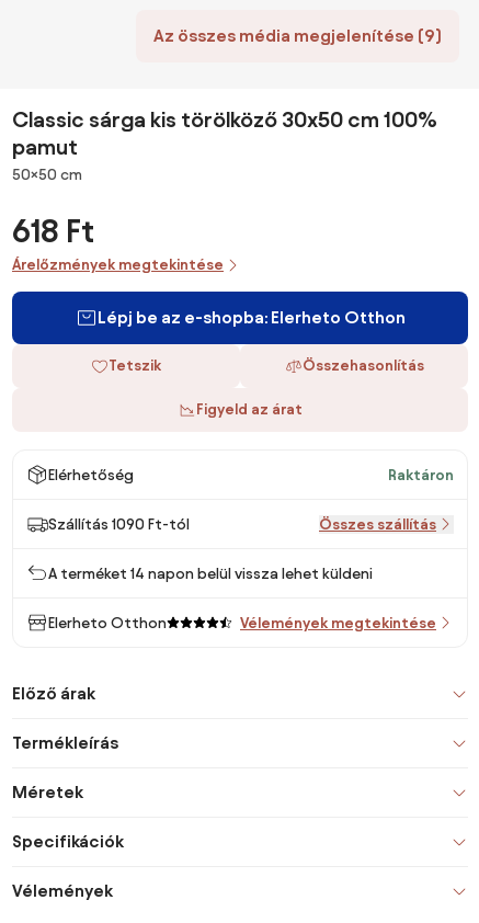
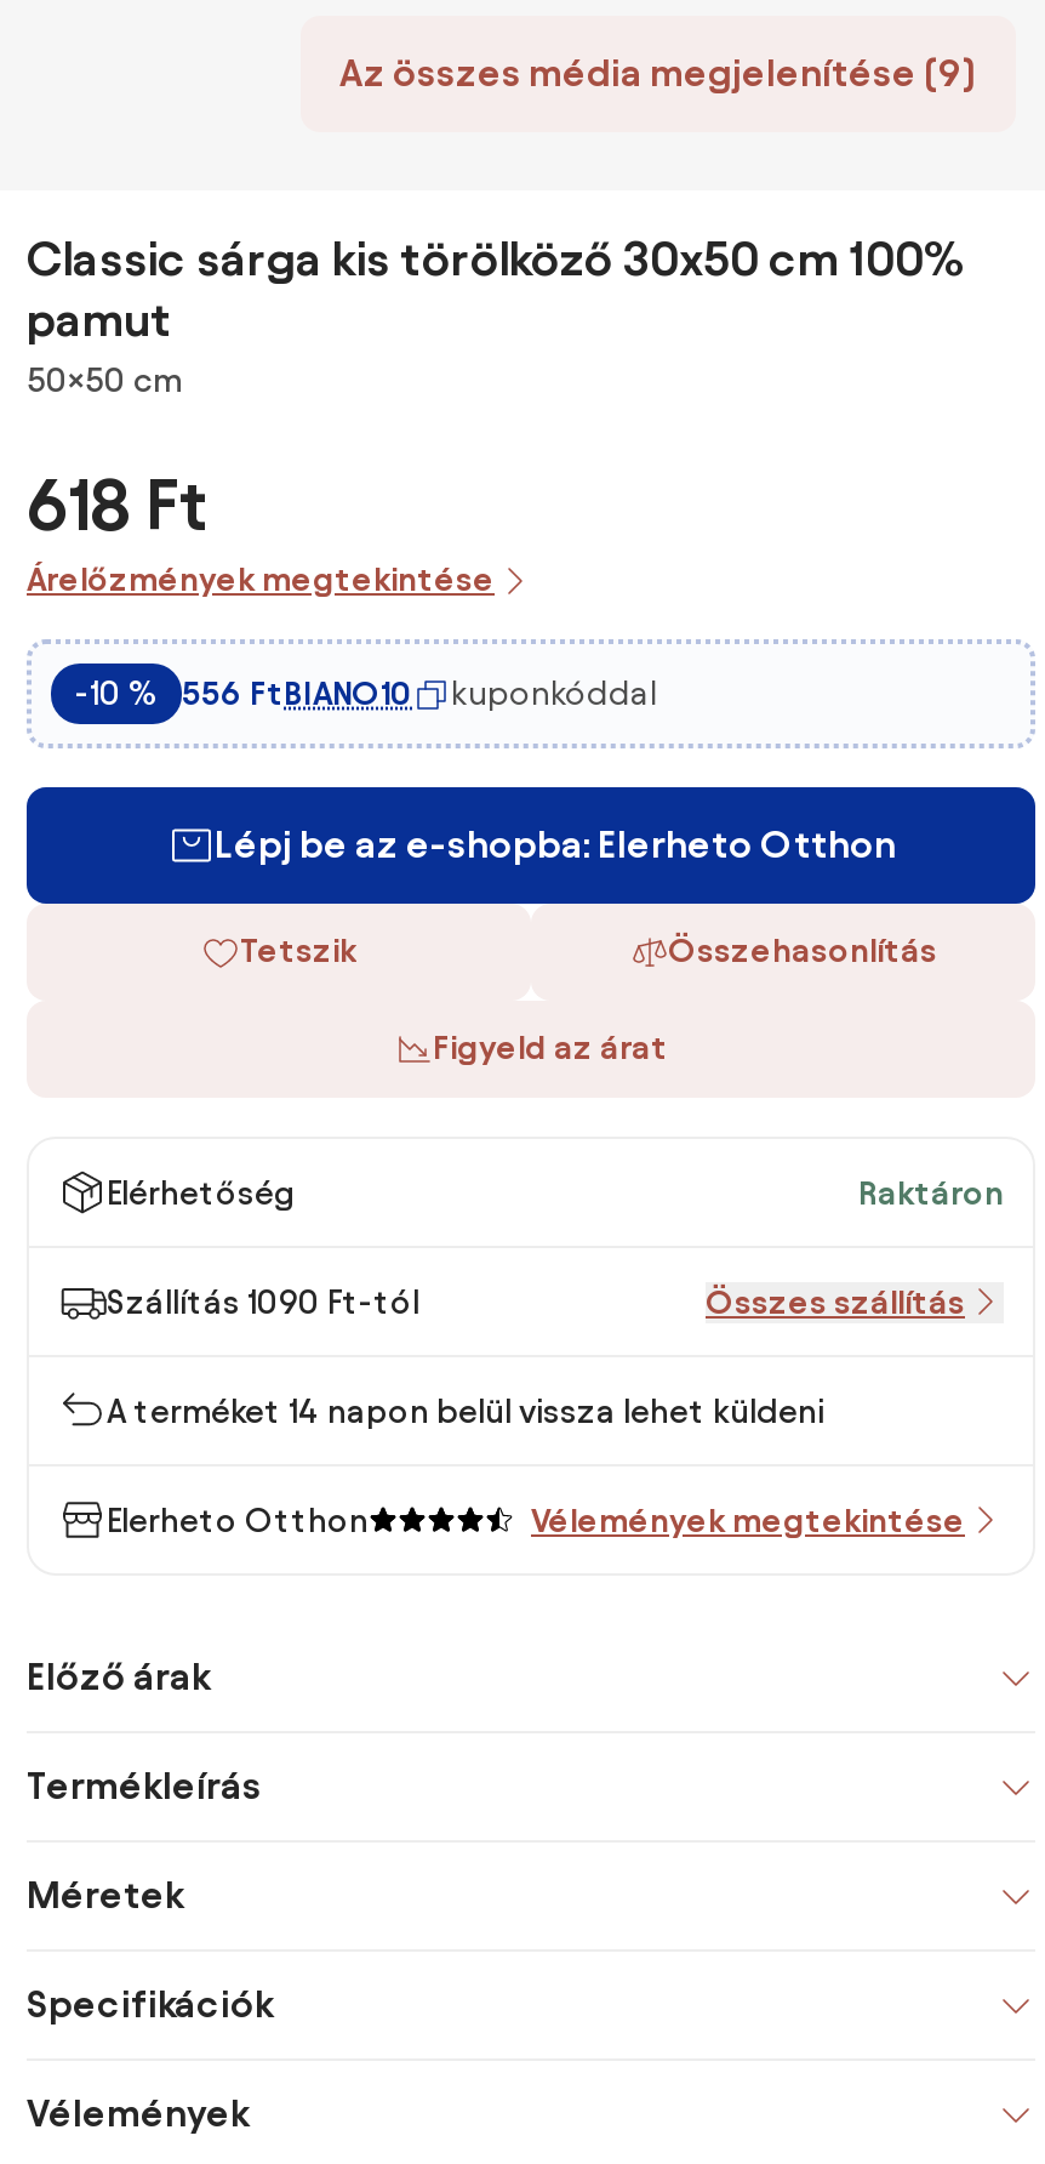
none -> [75,674,657,712] -10 % | 556 FtBIANO10 | kuponkóddal

